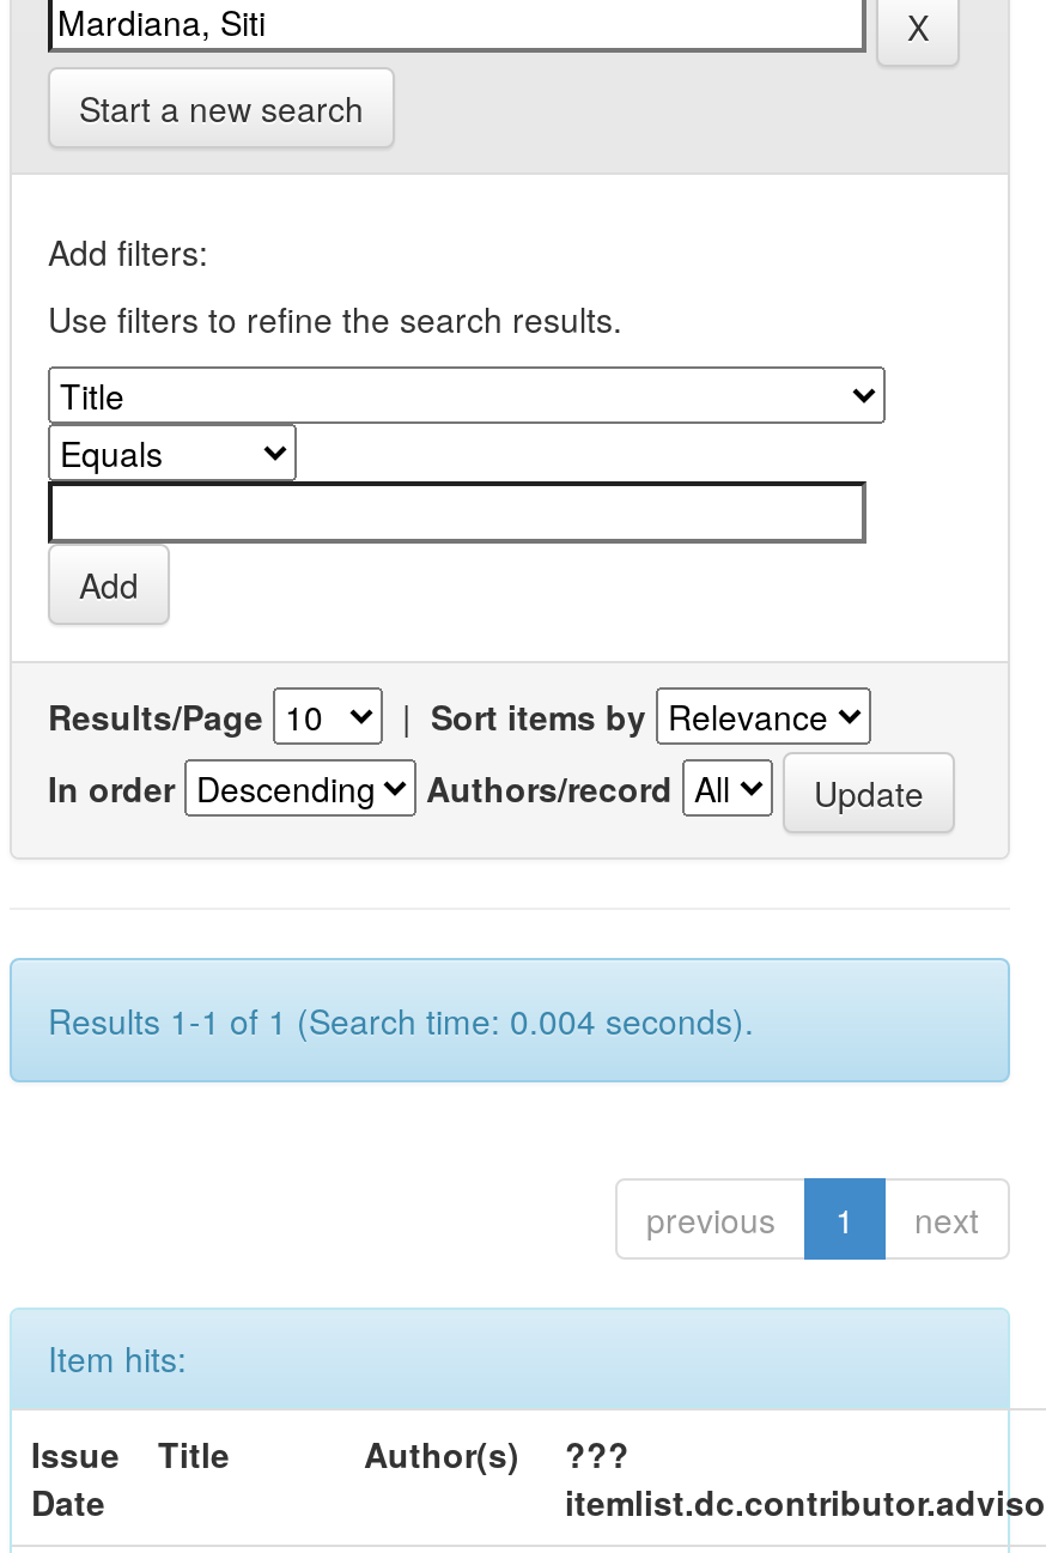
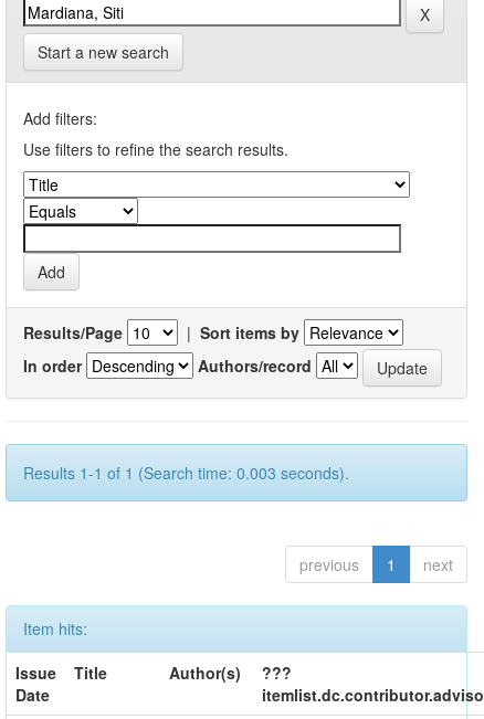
[48,996,754,1044] Results 1-1 of 1 (Search time: 0.004 seconds). -> [23,462,349,484] Results 1-1 of 1 (Search time: 0.003 seconds).

